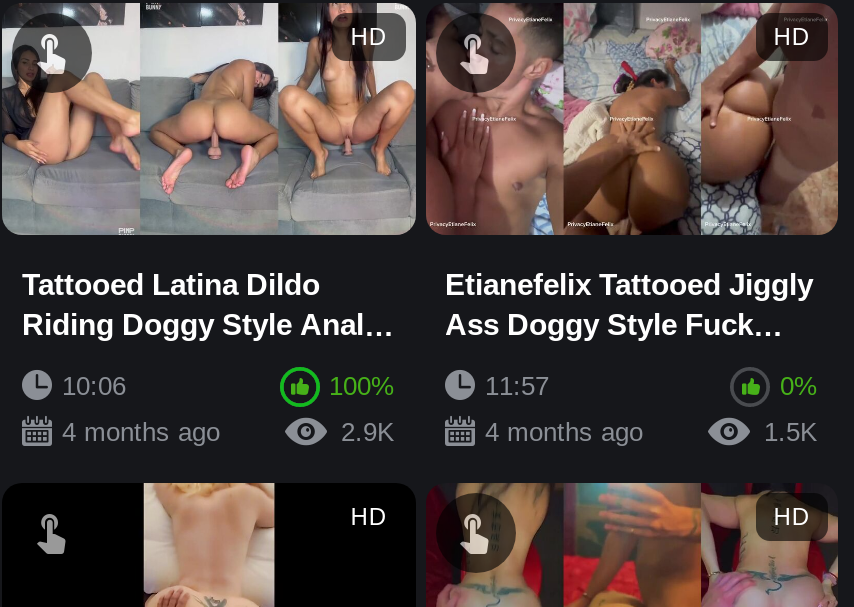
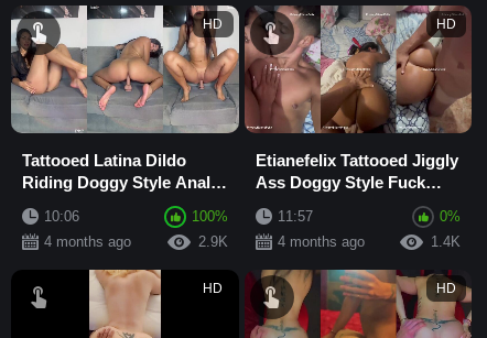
[764,418,818,448] 1.5K -> [431,234,461,250] 1.4K

